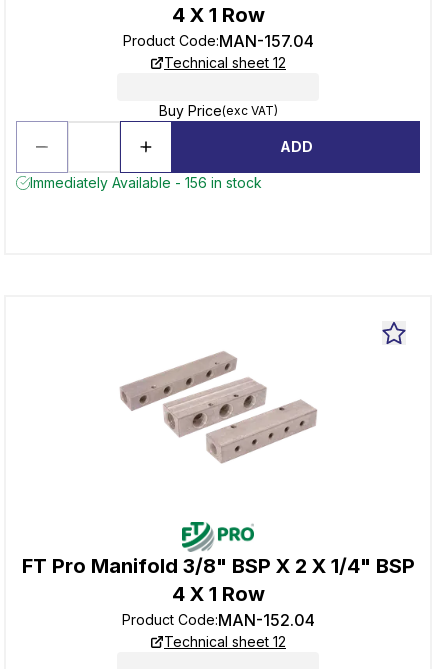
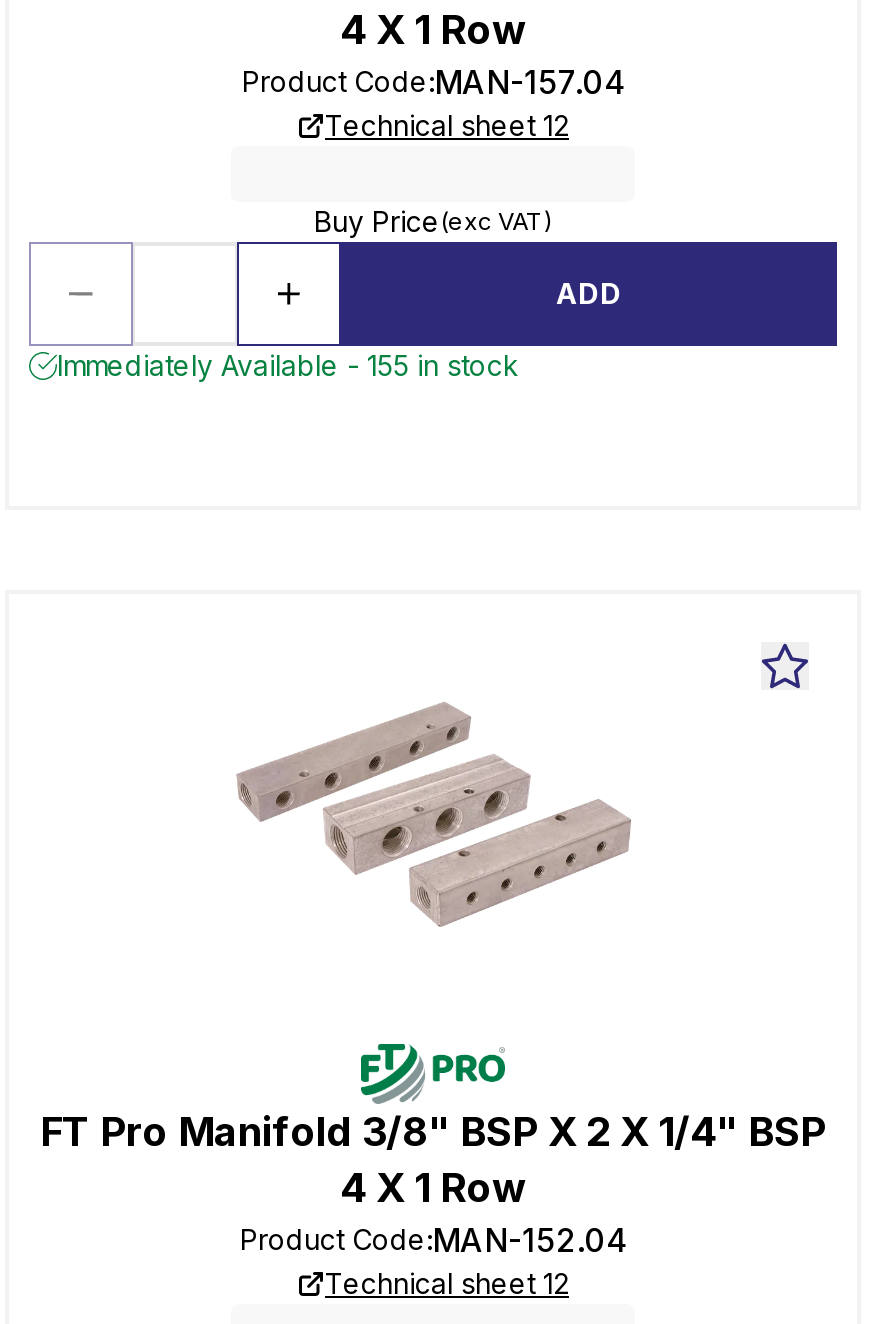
[30,174,262,191] Immediately Available - 156 in stock -> [57,348,519,382] Immediately Available - 155 in stock

